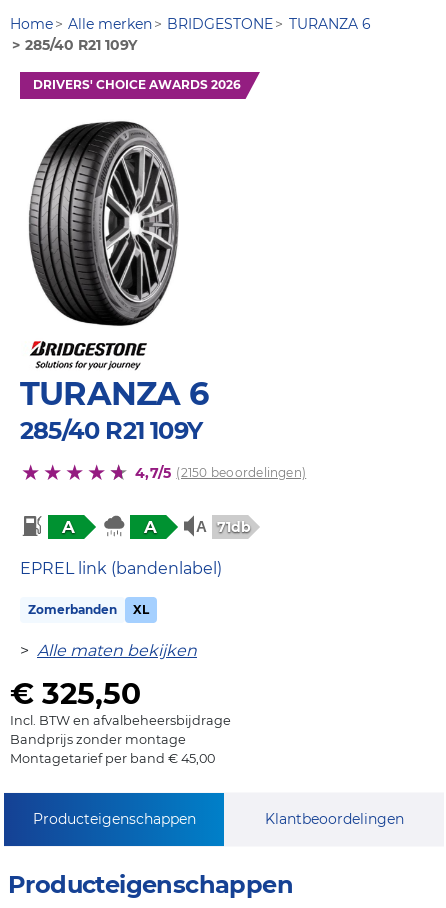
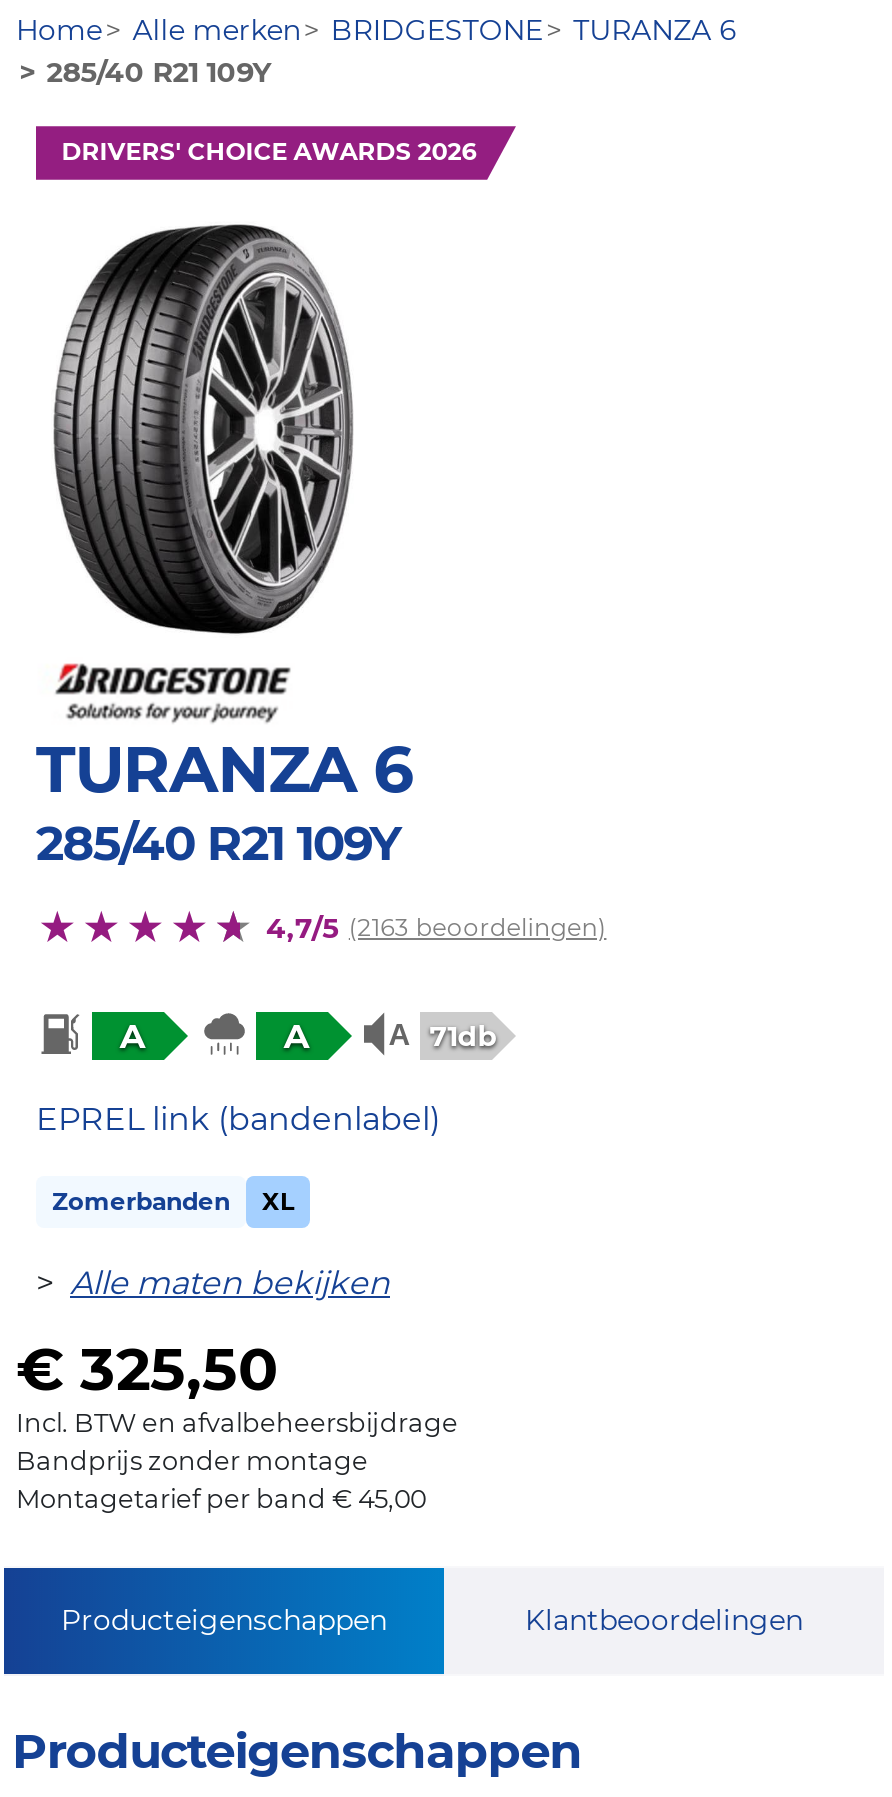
[135,464,306,482] 4,7/5 (2150 beoordelingen) -> [266,909,606,945] 4,7/5 (2163 beoordelingen)

